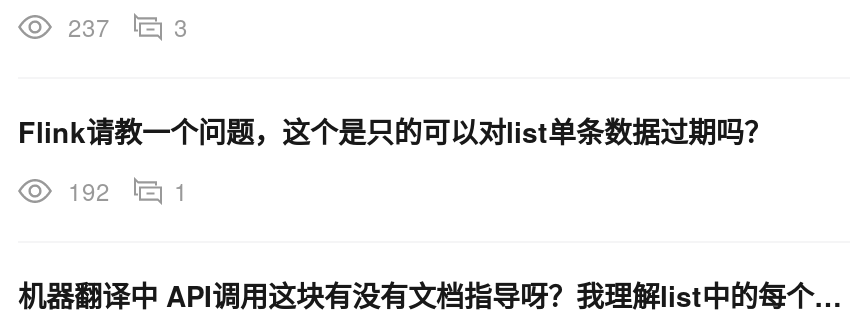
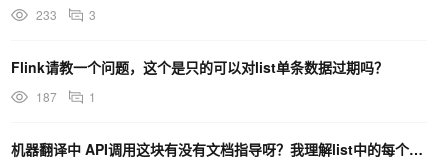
[68,9,188,43] 237 3 -> [36,6,96,23] 233 3
[68,173,188,207] 192 1 -> [36,88,96,105] 187 1

